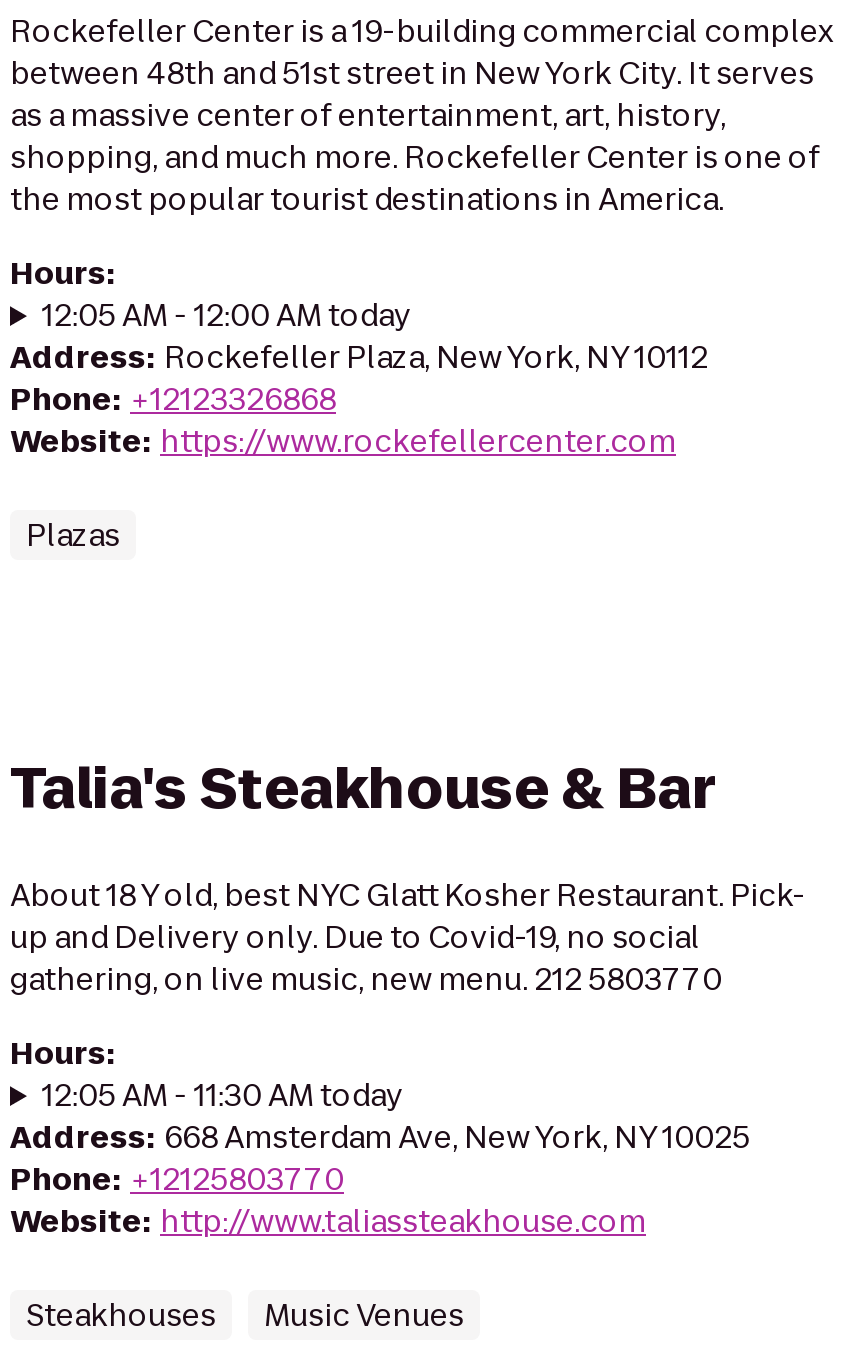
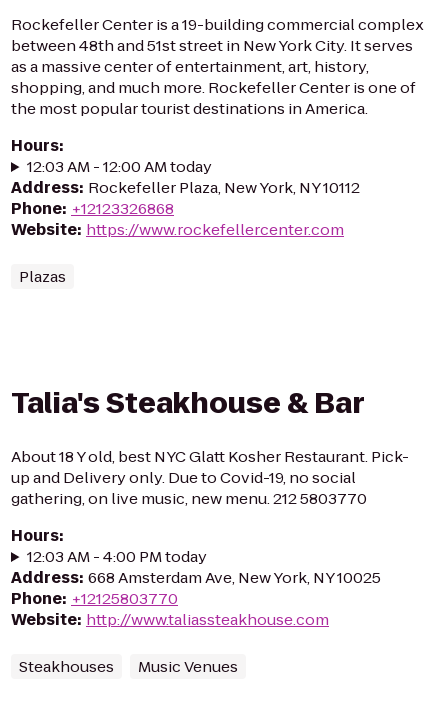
[42,294,412,336] 12:05 AM - 12:00 AM today -> [27,156,212,177] 12:03 AM - 12:00 AM today
[42,1074,404,1116] 12:05 AM - 11:30 AM today -> [27,546,207,567] 12:03 AM - 4:00 PM today

